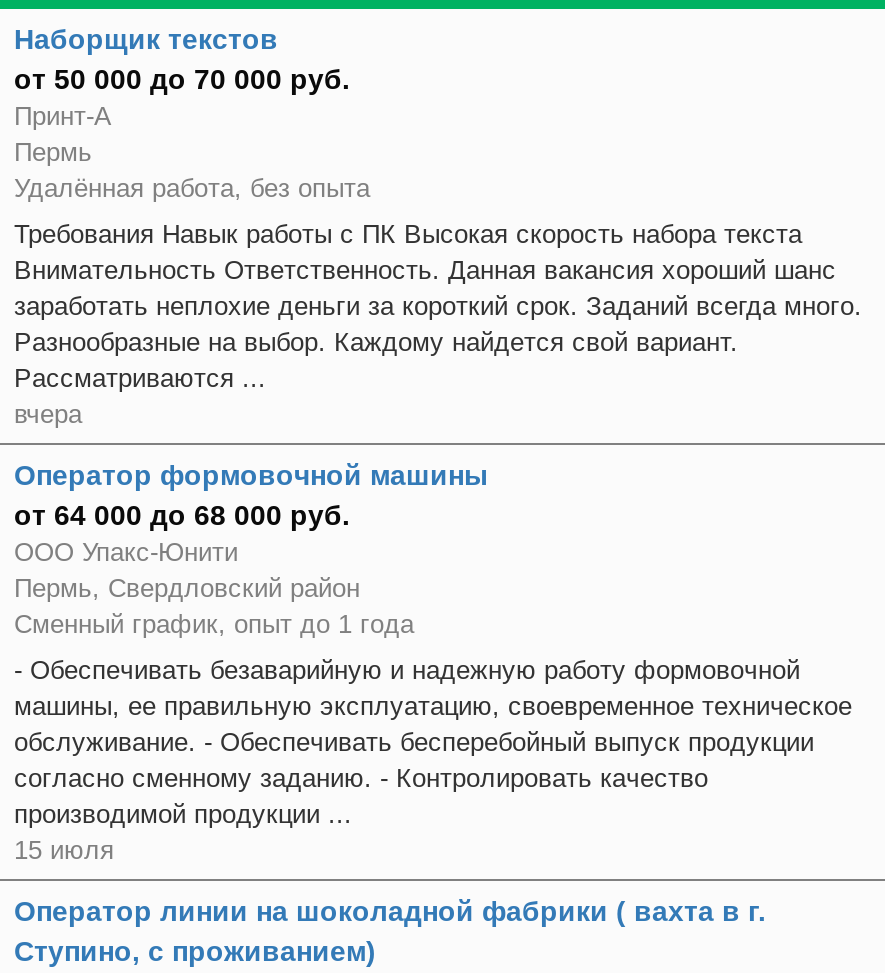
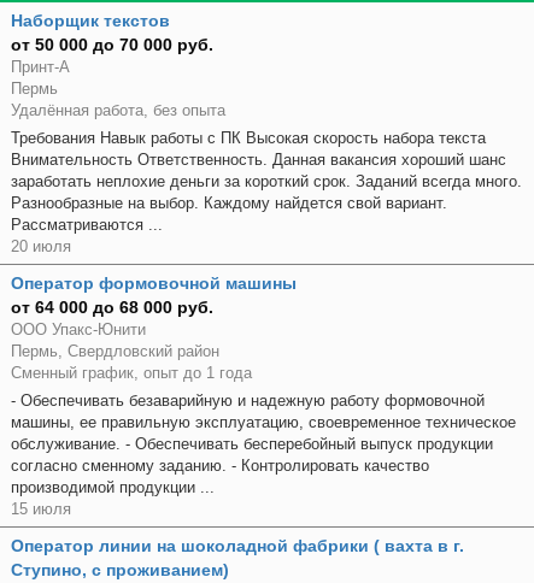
[14,399,82,429] вчера -> [11,237,71,255] 20 июля

